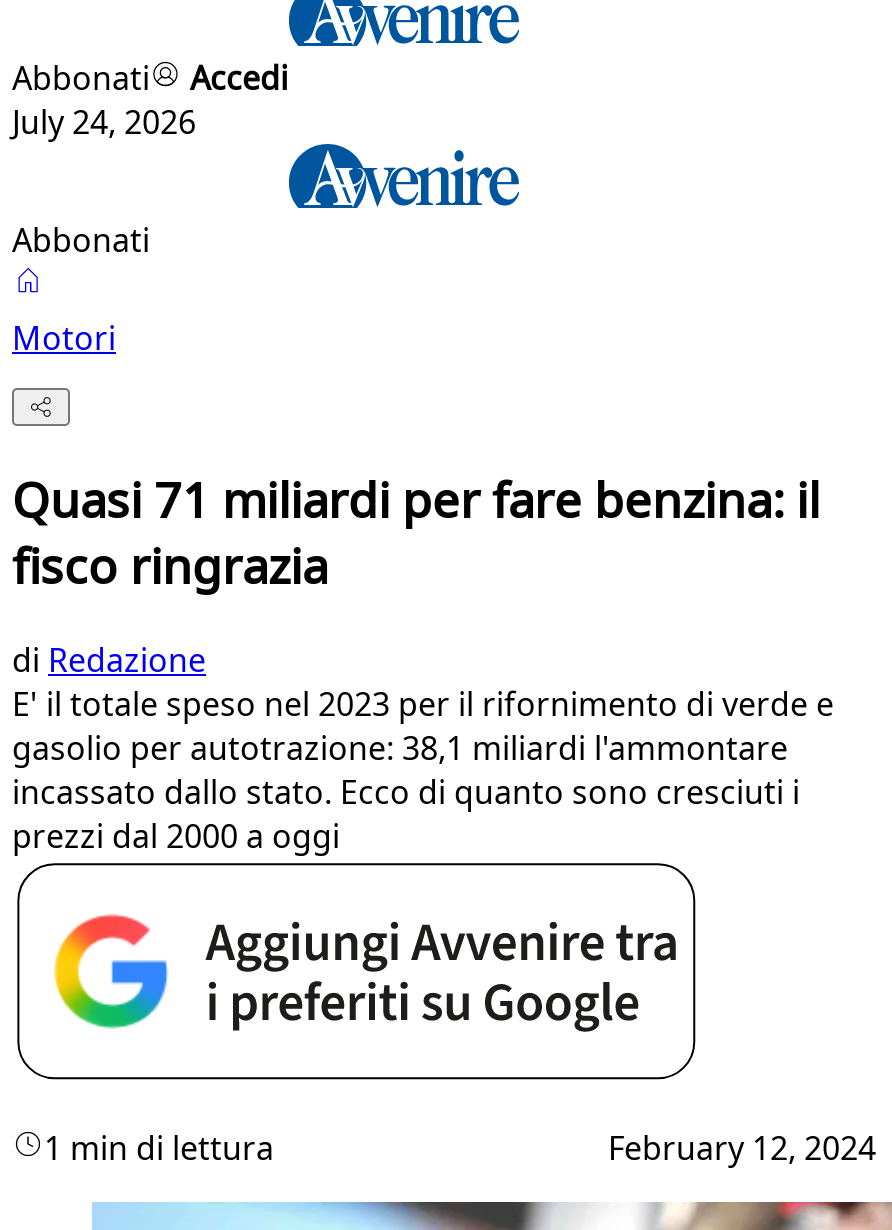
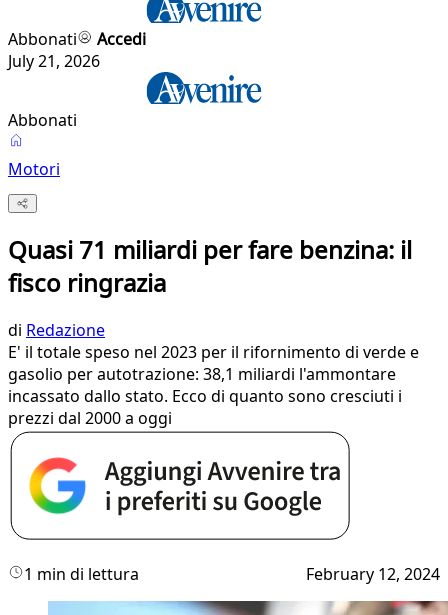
[12,100,196,144] July 24, 2026 -> [8,50,100,72] July 21, 2026

